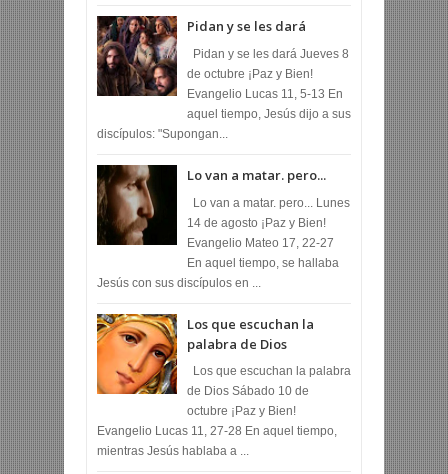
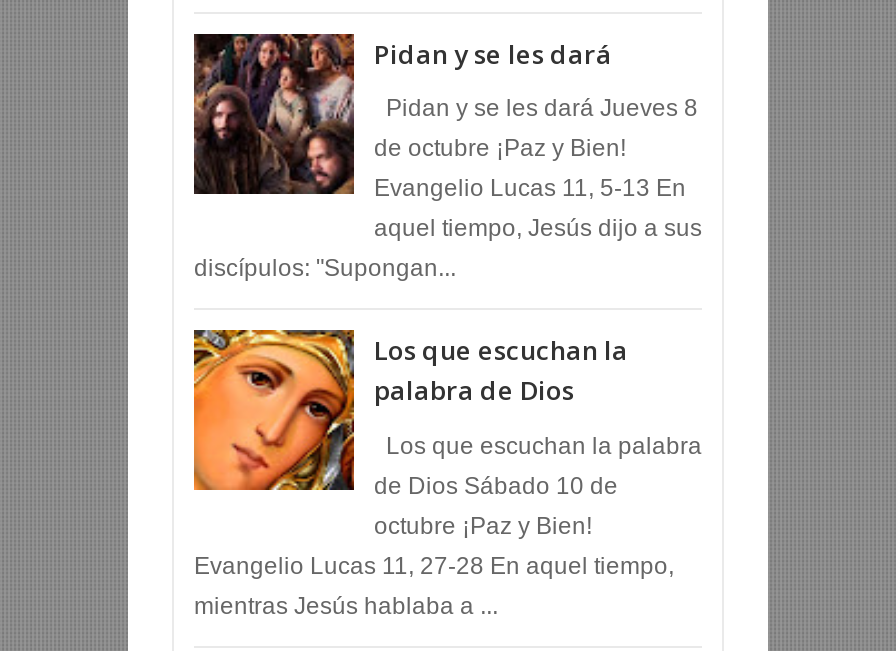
[96,164,350,290] [image] | Lo van a matar. pero... | Lo van a matar. pero... Lunes | 14 de agosto ¡Paz y Bien! | Evangelio Mateo 17, 22-27 | En aquel tiempo, se hallaba | Jesús con sus discípulos en ... -> none

